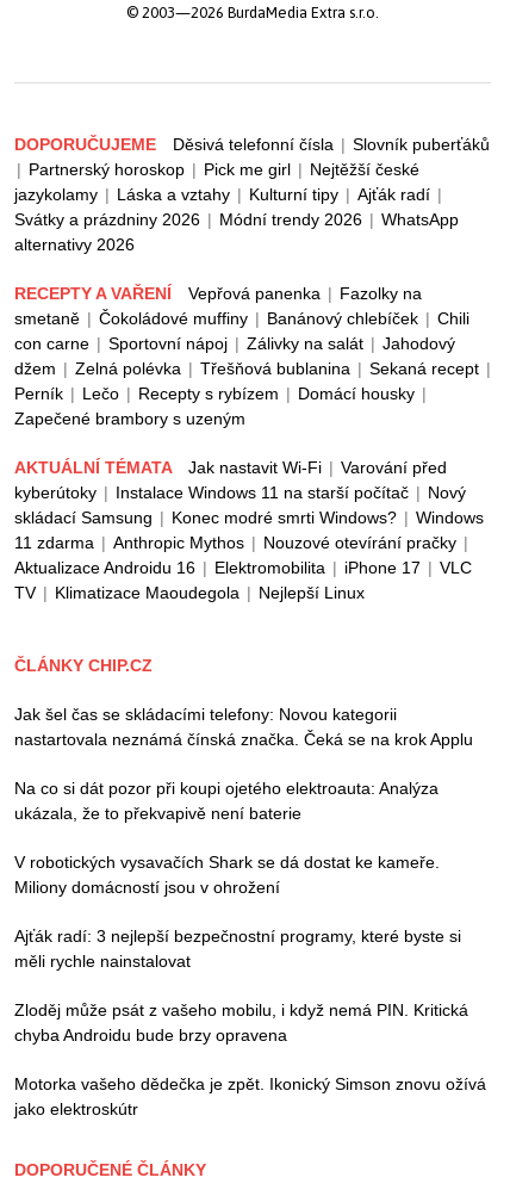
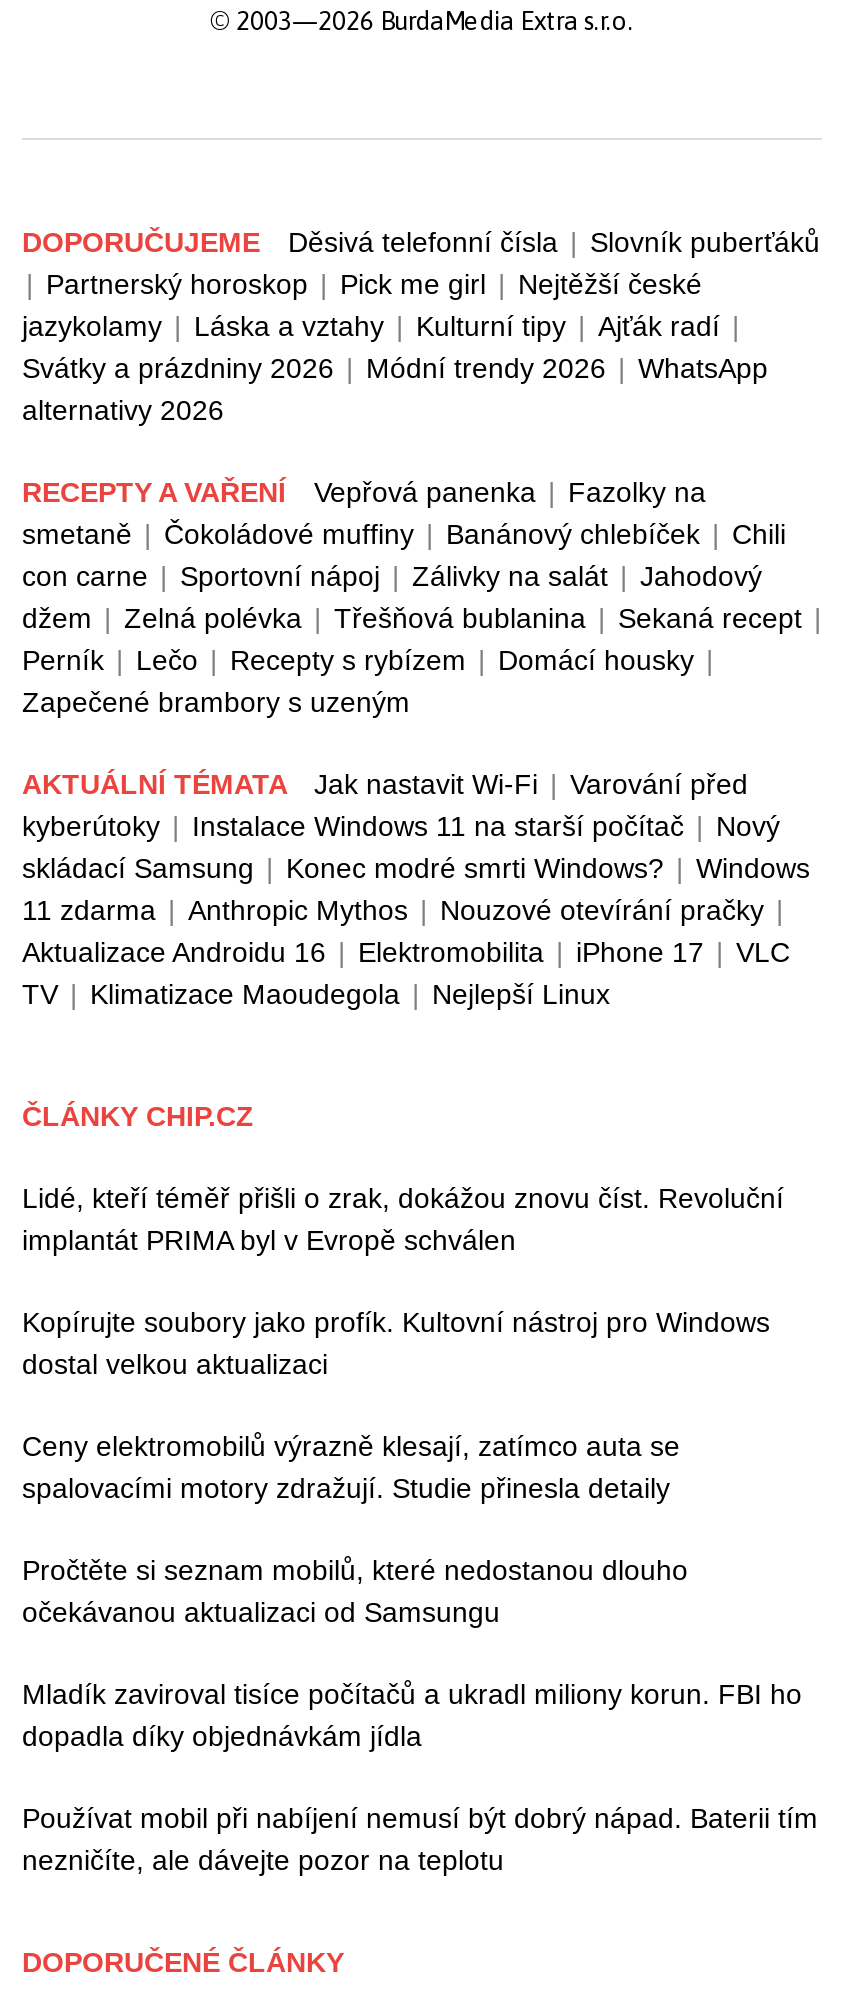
[14,705,473,749] Jak šel čas se skládacími telefony: Novou kategorii | nastartovala neznámá čínská značka. Čeká se na krok Applu -> [22,1182,784,1256] Lidé, kteří téměř přišli o zrak, dokážou znovu číst. Revoluční | implantát PRIMA byl v Evropě schválen
[14,779,439,823] Na co si dát pozor při koupi ojetého elektroauta: Analýza | ukázala, že to překvapivě není baterie -> [22,1306,770,1380] Kopírujte soubory jako profík. Kultovní nástroj pro Windows | dostal velkou aktualizaci
[14,853,440,897] V robotických vysavačích Shark se dá dostat ke kameře. | Miliony domácností jsou v ohrožení -> [22,1430,680,1504] Ceny elektromobilů výrazně klesají, zatímco auta se | spalovacími motory zdražují. Studie přinesla detaily
[14,926,461,971] Ajťák radí: 3 nejlepší bezpečnostní programy, které byste si | měli rychle nainstalovat -> [22,1554,688,1628] Pročtěte si seznam mobilů, které nedostanou dlouho | očekávanou aktualizaci od Samsungu
[14,1000,468,1045] Zloděj může psát z vašeho mobilu, i když nemá PIN. Kritická | chyba Androidu bude brzy opravena -> [22,1678,802,1752] Mladík zaviroval tisíce počítačů a ukradl miliony korun. FBI ho | dopadla díky objednávkám jídla
[14,1074,486,1118] Motorka vašeho dědečka je zpět. Ikonický Simson znovu ožívá | jako elektroskútr -> [22,1802,818,1876] Používat mobil při nabíjení nemusí být dobrý nápad. Baterii tím | nezničíte, ale dávejte pozor na teplotu

